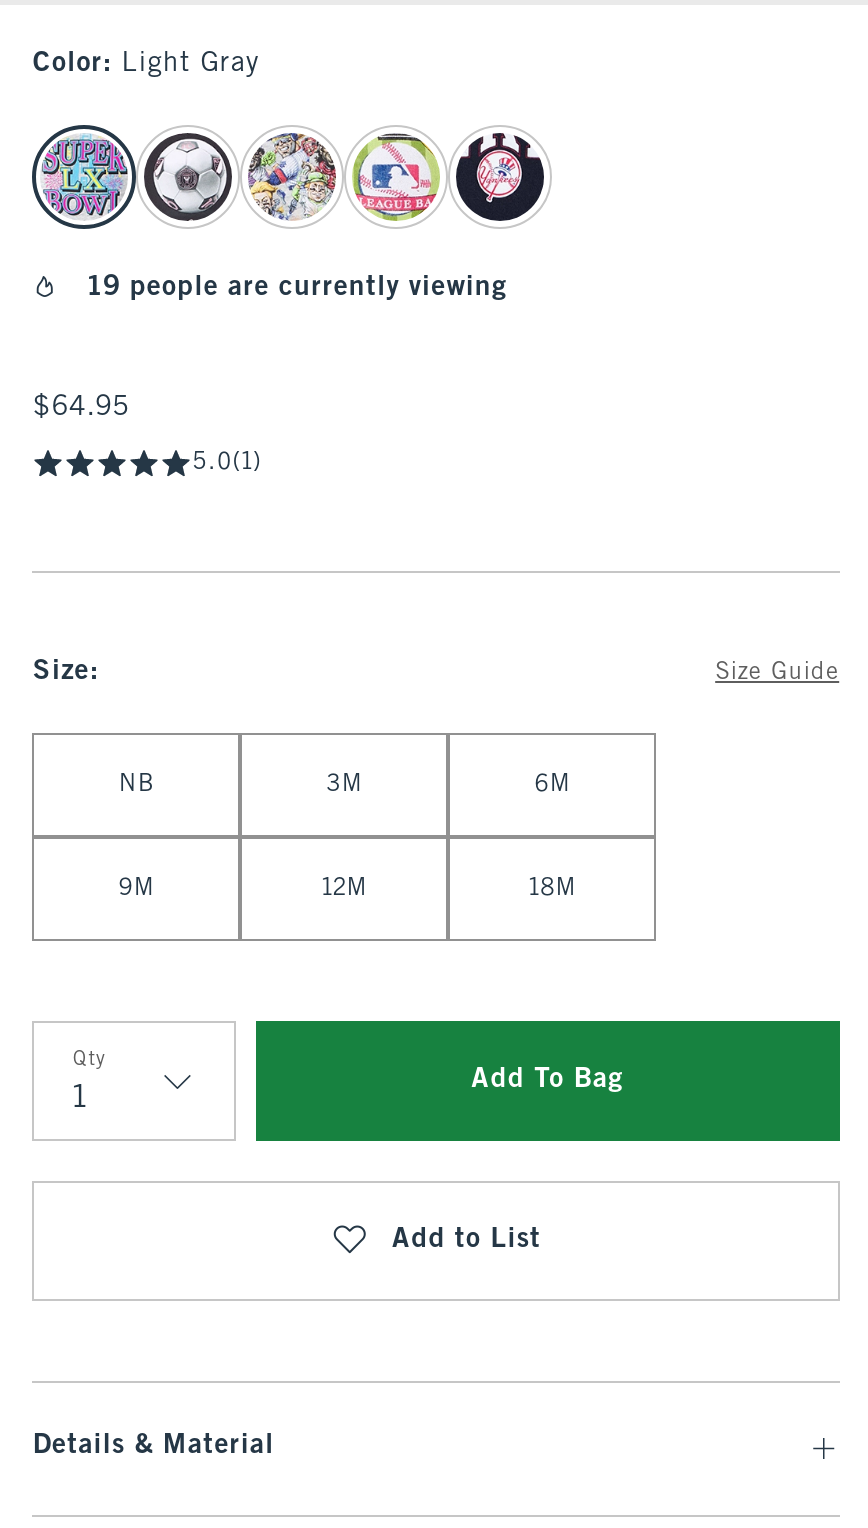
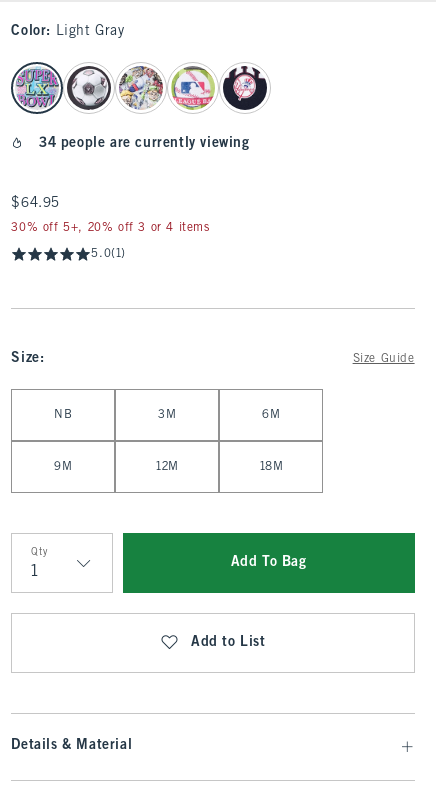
[88,275,507,301] 19 people are currently viewing -> [39,137,250,150] 34 people are currently viewing
none -> [11,222,210,234] 30% off 5+, 20% off 3 or 4 items

